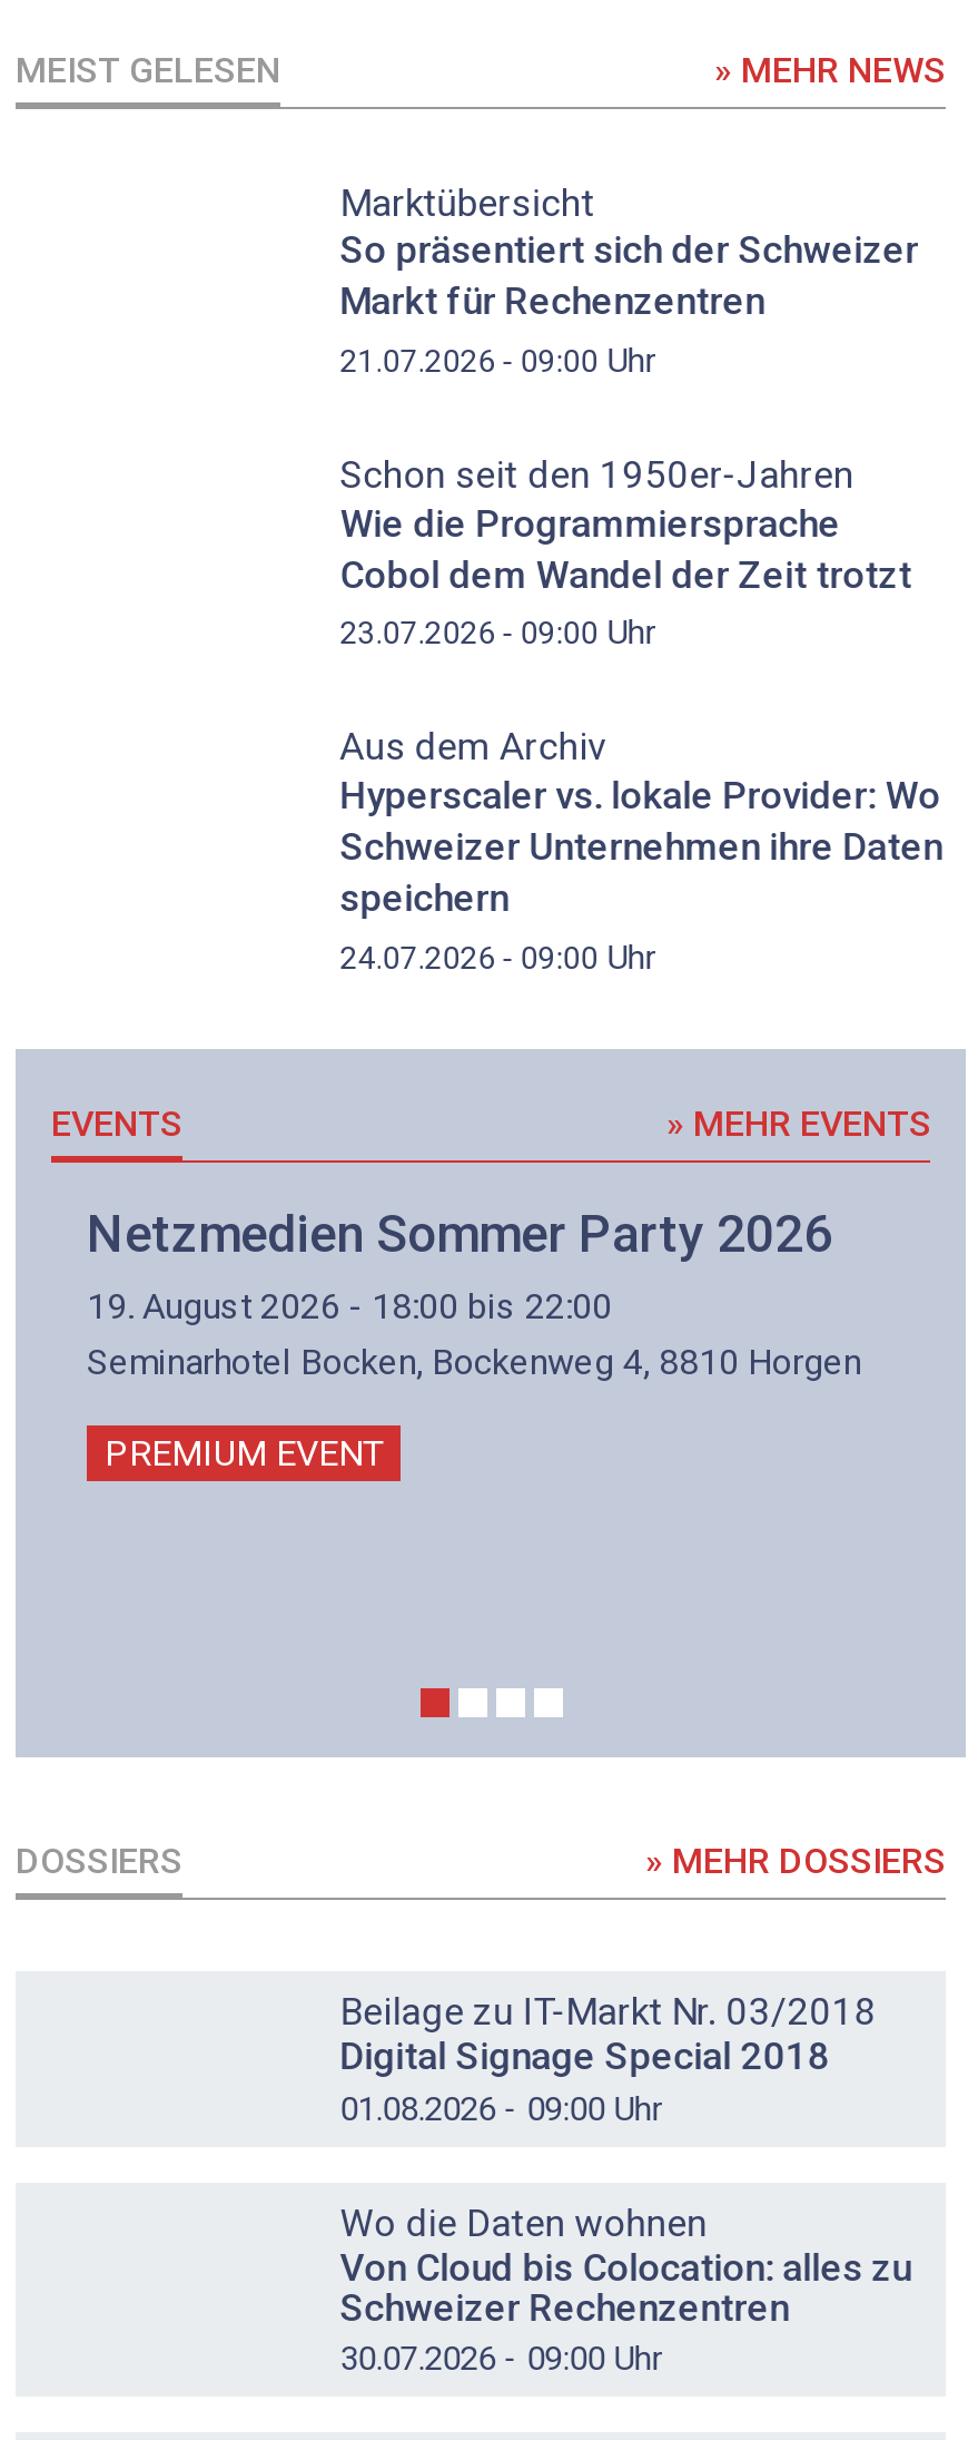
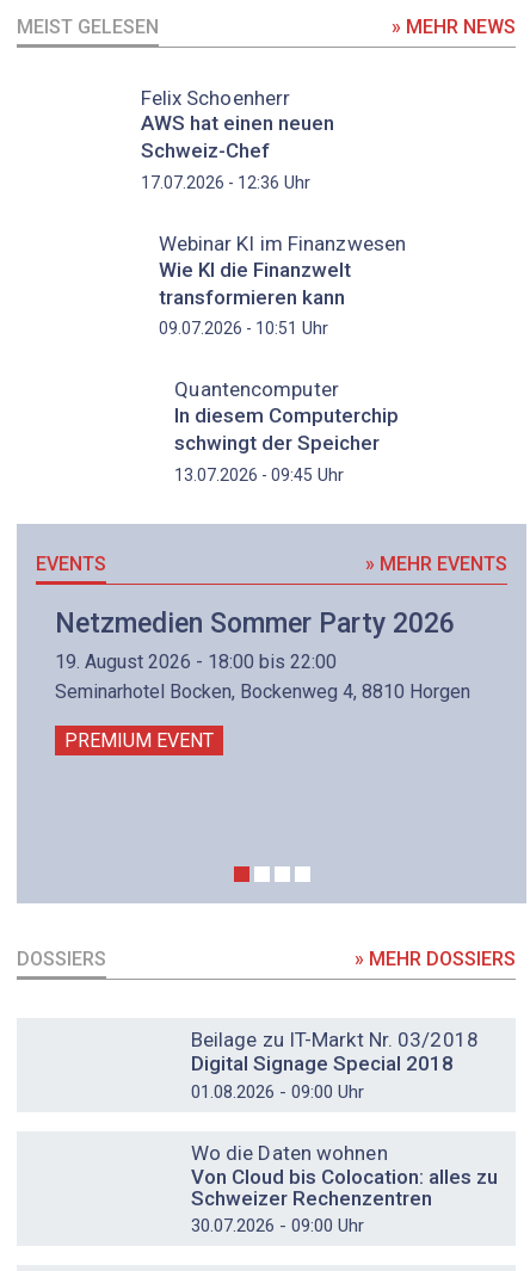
[340,180,919,381] Marktübersicht | So präsentiert sich der Schweizer | Markt für Rechenzentren | 21.07.2026 - 09:00 Uhr -> [140,85,334,193] Felix Schoenherr | AWS hat einen neuen | Schweiz-Chef | 17.07.2026 - 12:36 Uhr
[340,452,912,653] Schon seit den 1950er-Jahren | Wie die Programmiersprache | Cobol dem Wandel der Zeit trotzt | 23.07.2026 - 09:00 Uhr -> [158,232,406,339] Webinar KI im Finanzwesen | Wie KI die Finanzwelt | transformieren kann | 09.07.2026 - 10:51 Uhr
[340,725,943,977] Aus dem Archiv | Hyperscaler vs. lokale Provider: Wo | Schweizer Unternehmen ihre Daten | speichern | 24.07.2026 - 09:00 Uhr -> [175,377,399,485] Quantencomputer | In diesem Computerchip | schwingt der Speicher | 13.07.2026 - 09:45 Uhr

